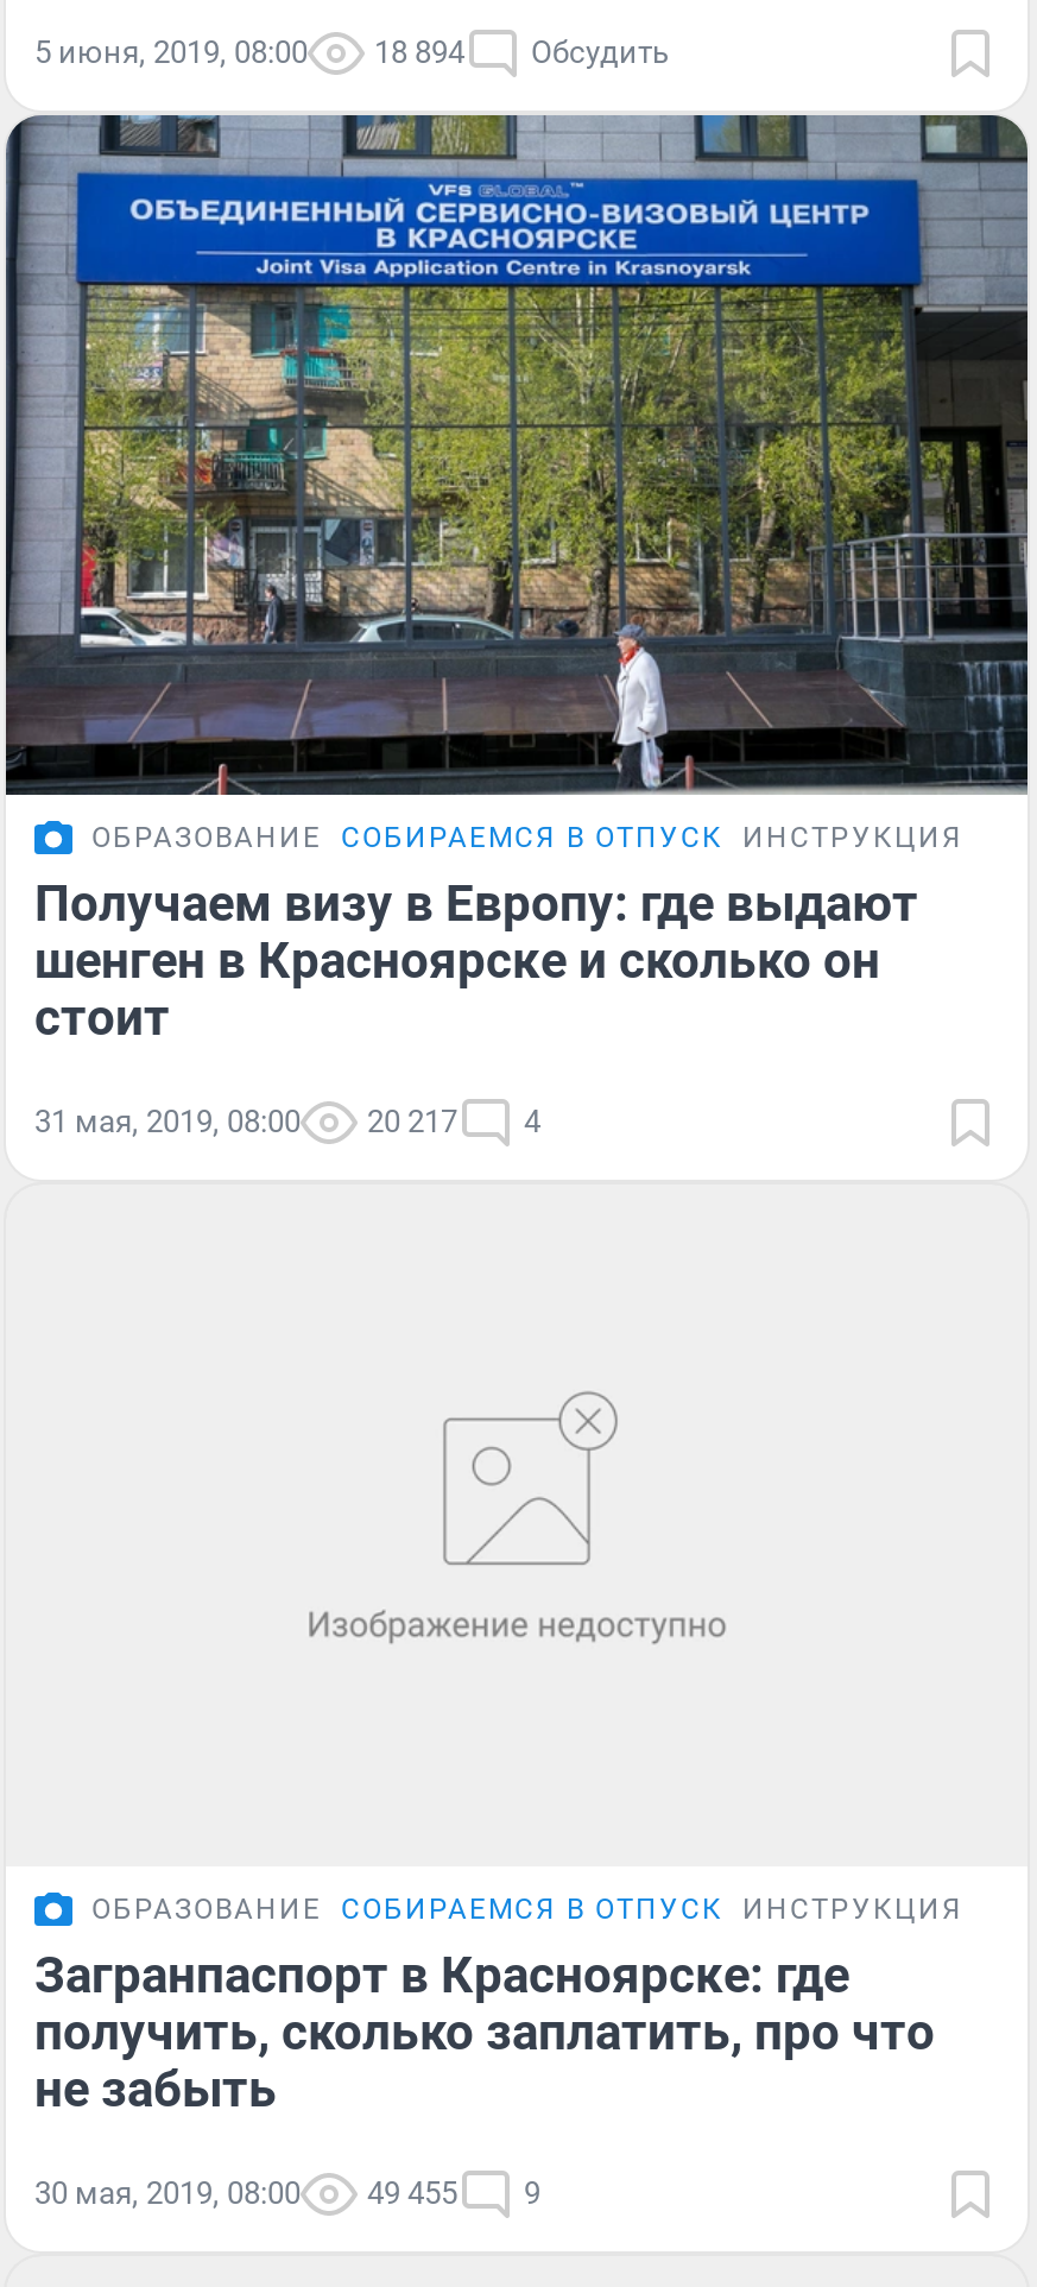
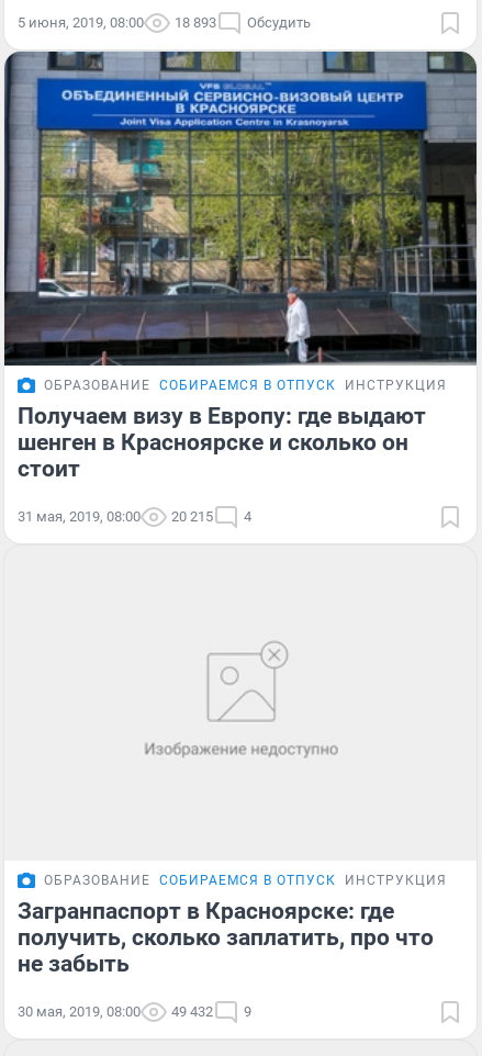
[34,34,669,69] 5 июня, 2019, 08:00 18 894 Обсудить -> [18,14,311,30] 5 июня, 2019, 08:00 18 893 Обсудить
[34,1104,540,1140] 31 мая, 2019, 08:00 20 217 4 -> [18,509,251,525] 31 мая, 2019, 08:00 20 215 4
[34,2175,540,2211] 30 мая, 2019, 08:00 49 455 9 -> [18,1003,251,1020] 30 мая, 2019, 08:00 49 432 9

